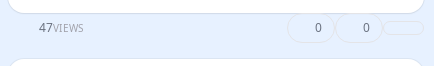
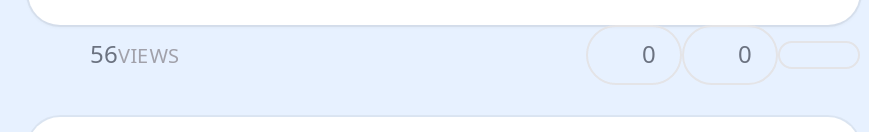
[39,19,83,36] 47VIEWS -> [90,38,178,72] 56VIEWS

